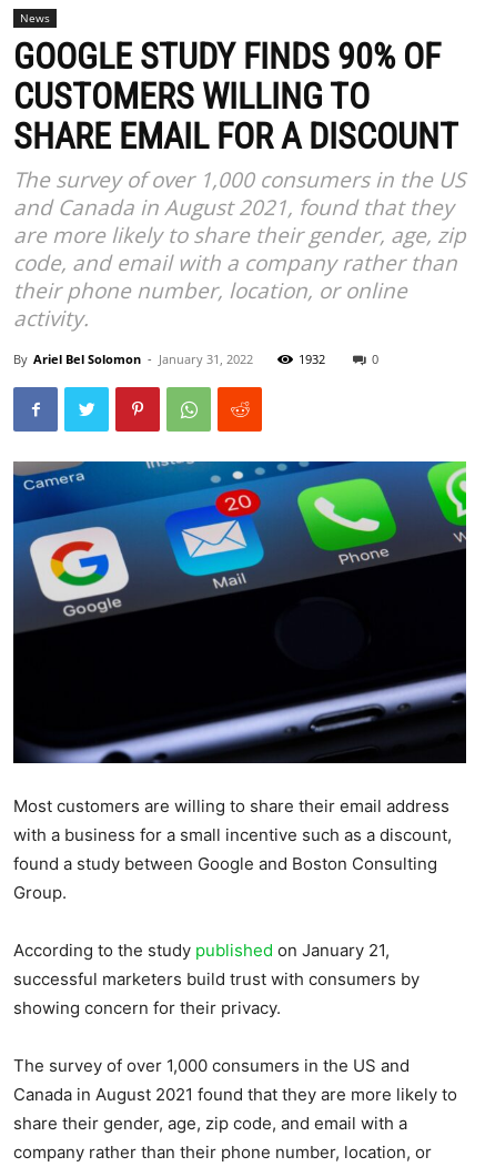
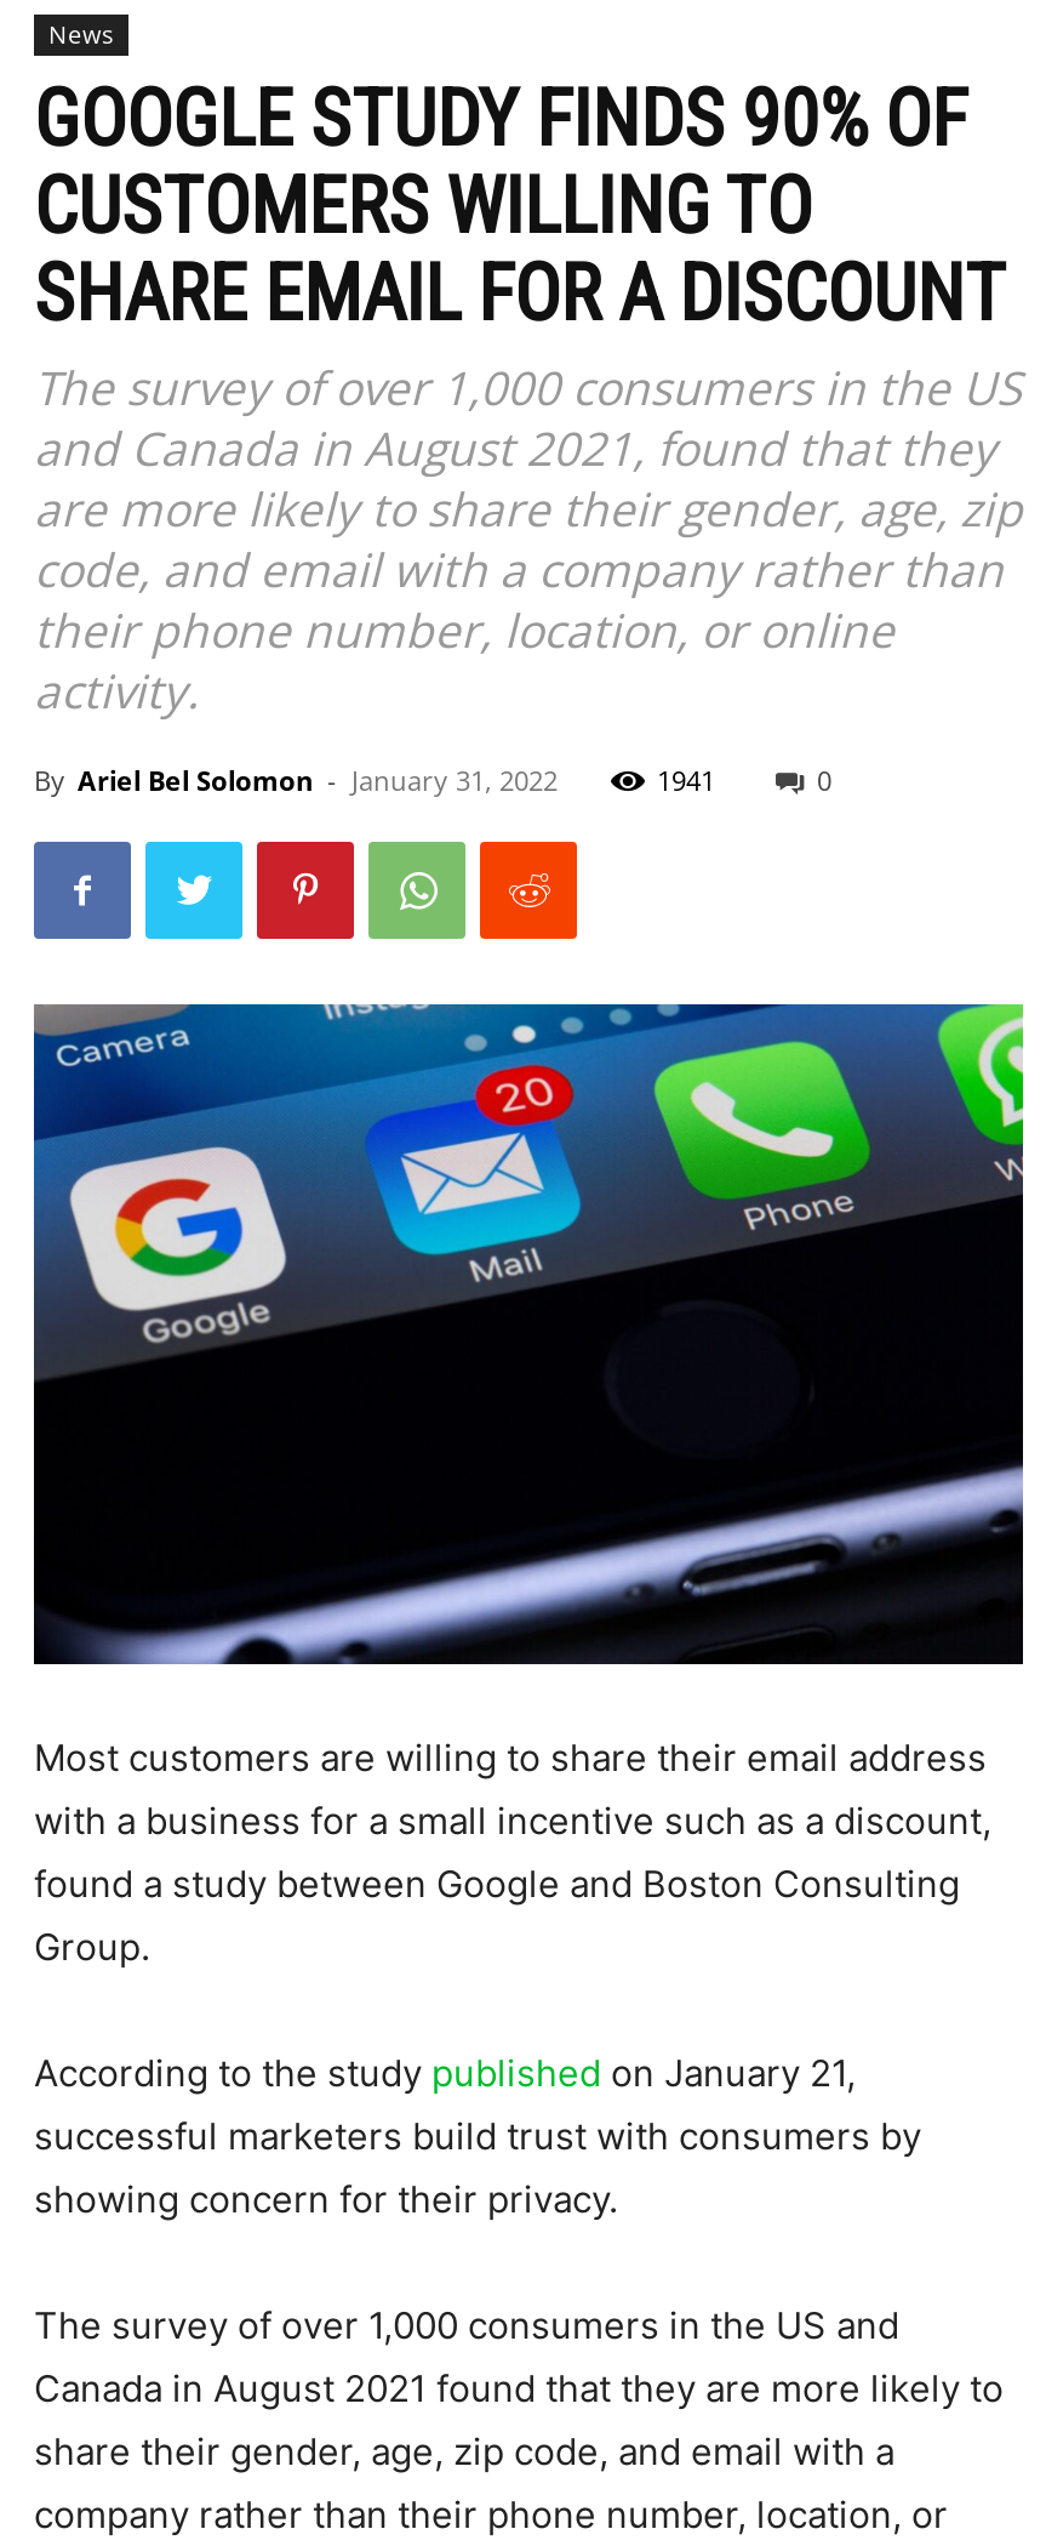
[299,351,325,367] 1932 -> [657,762,715,798] 1941

